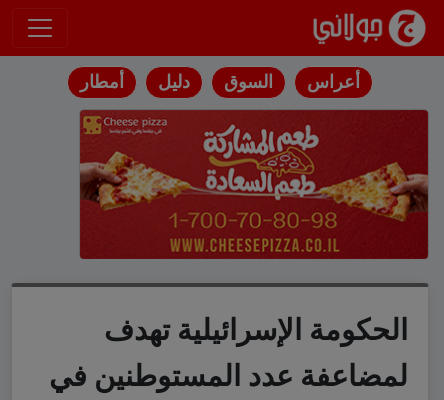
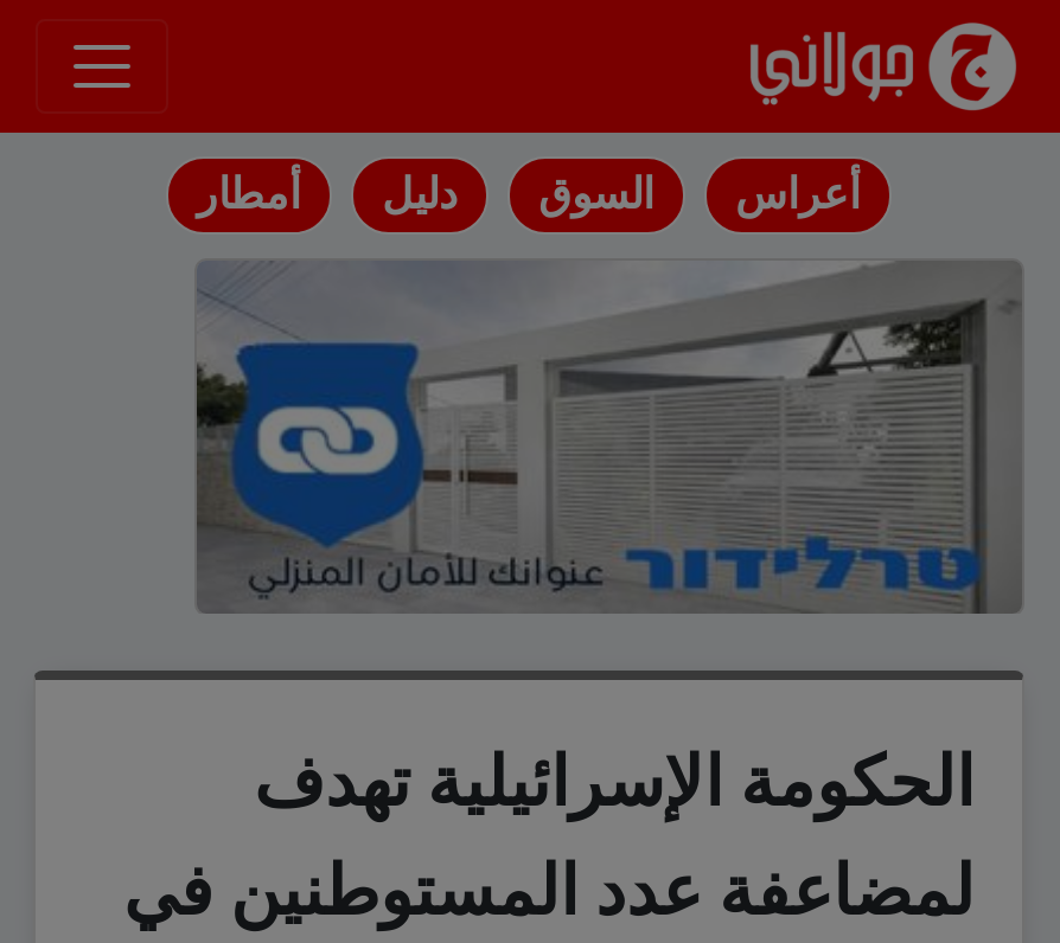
[79,109,429,260] [image] -> [194,261,1022,616] [image]

